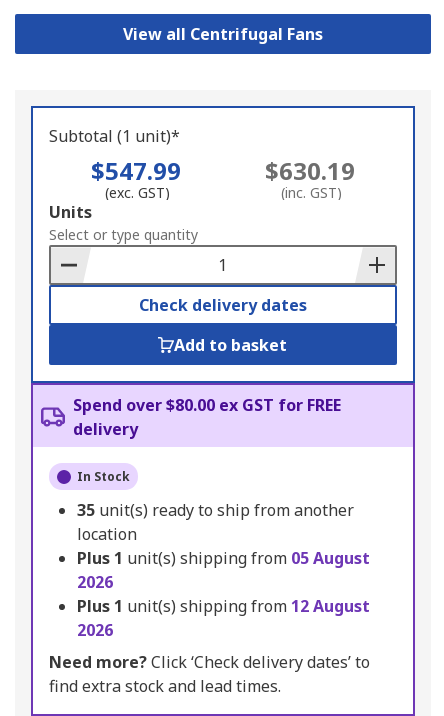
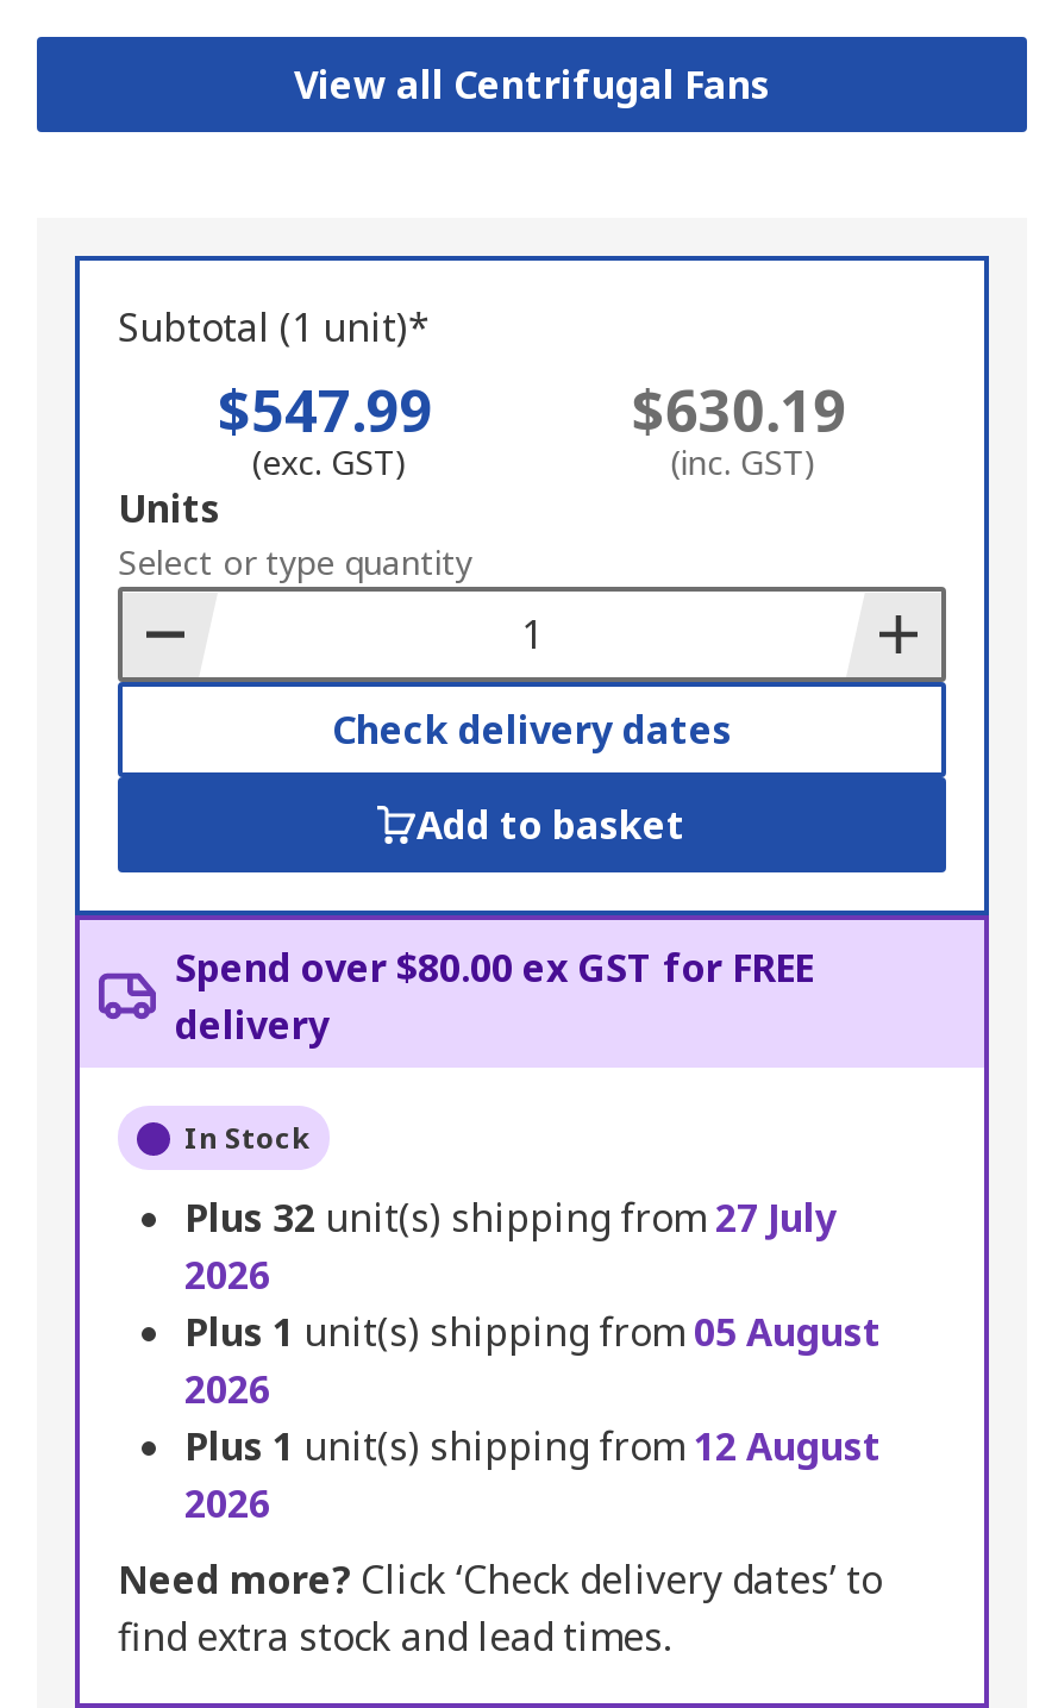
[77,499,354,545] 35 unit(s) ready to ship from another | location -> [184,1193,837,1302] Plus 32 unit(s) shipping from 27 July | 2026

